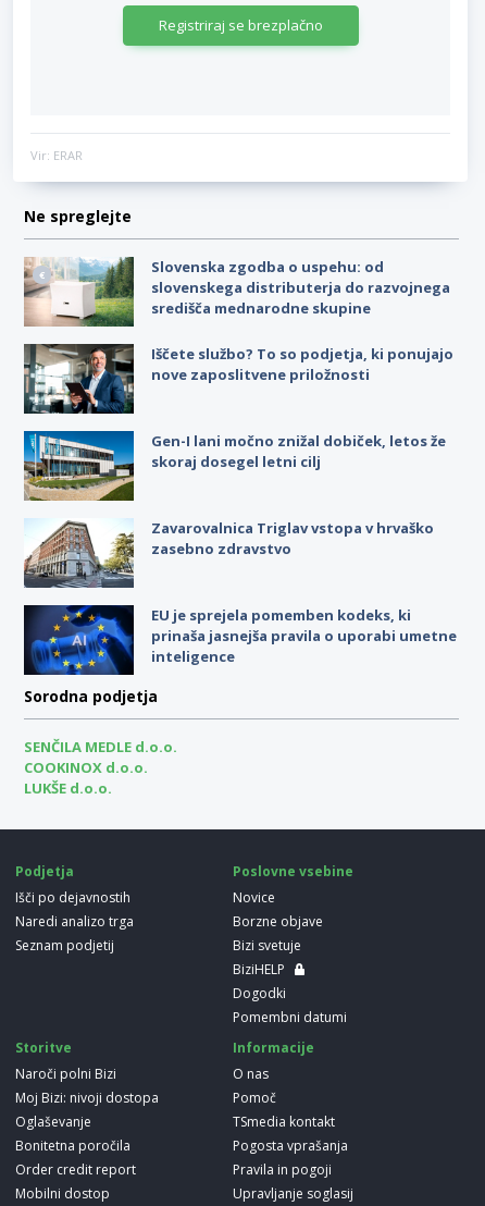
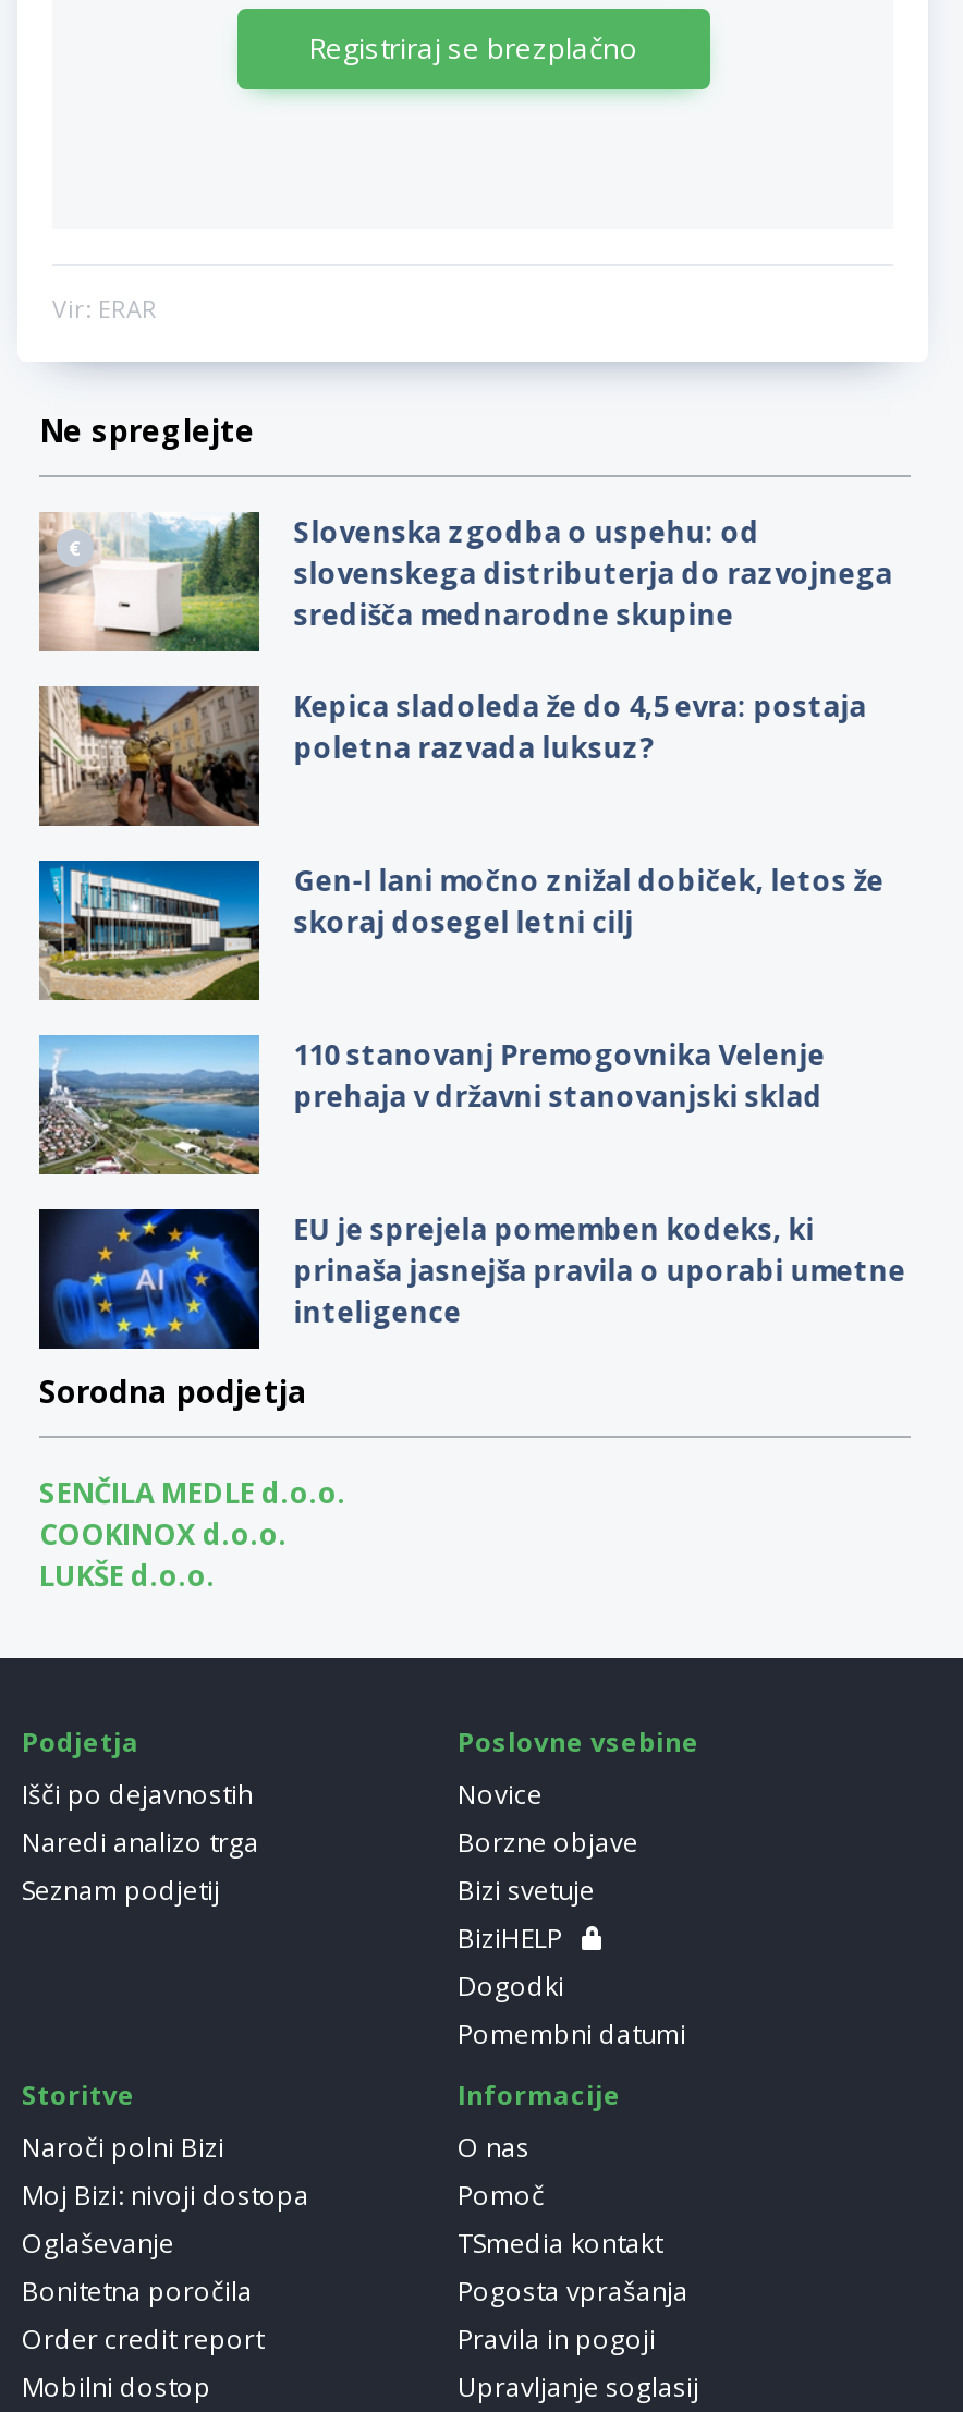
[23,343,453,415] [image] | Iščete službo? To so podjetja, ki ponujajo | nove zaposlitvene priložnosti -> [37,684,867,828] [image] | Kepica sladoleda že do 4,5 evra: postaja | poletna razvada luksuz?
[24,518,434,589] [image] | Zavarovalnica Triglav vstopa v hrvaško | zasebno zdravstvo -> [37,1033,825,1177] [image] | 110 stanovanj Premogovnika Velenje | prehaja v državni stanovanjski sklad

